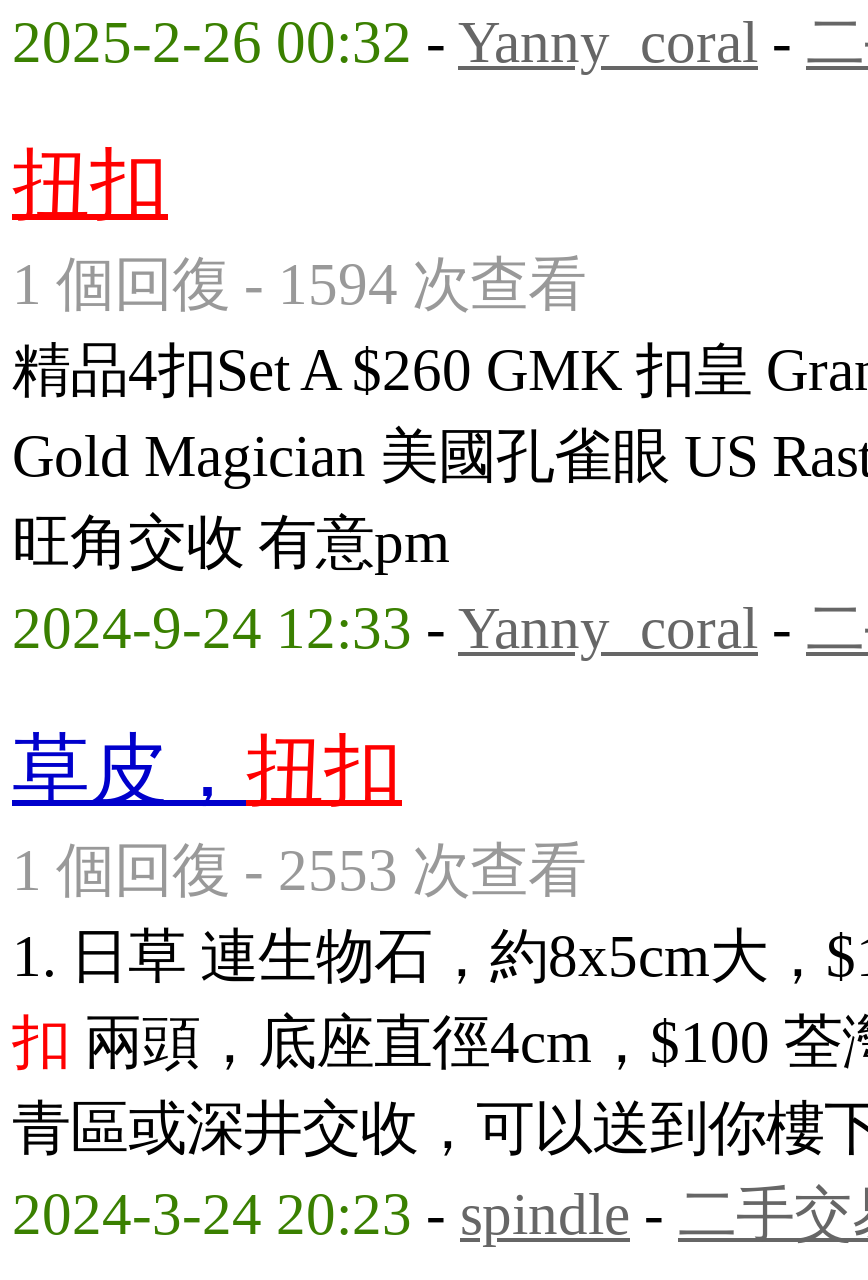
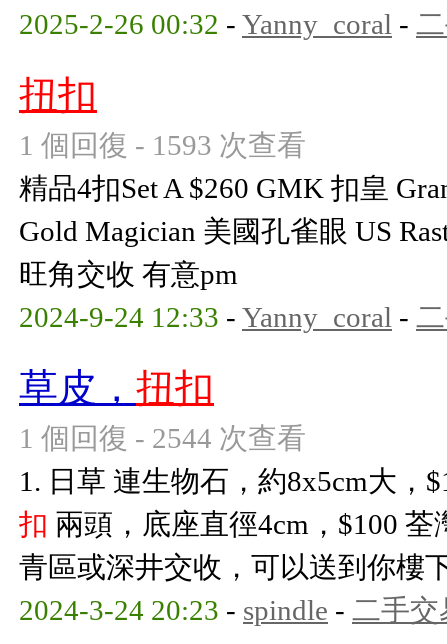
[12,252,586,316] 1 個回復 - 1594 次查看 -> [19,129,306,161] 1 個回復 - 1593 次查看
[12,838,586,902] 1 個回復 - 2553 次查看 -> [19,422,306,454] 1 個回復 - 2544 次查看

